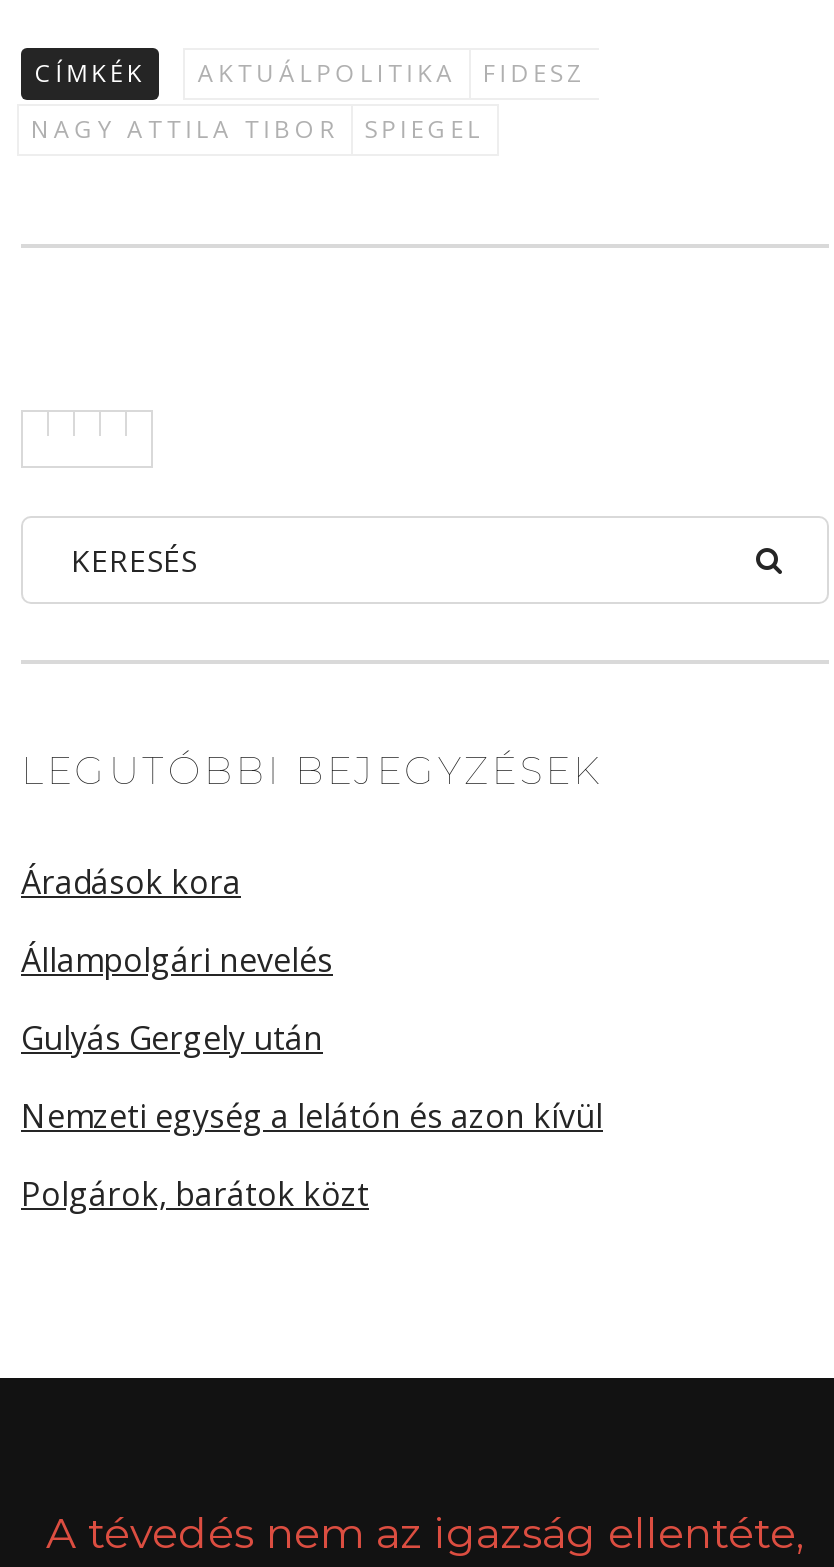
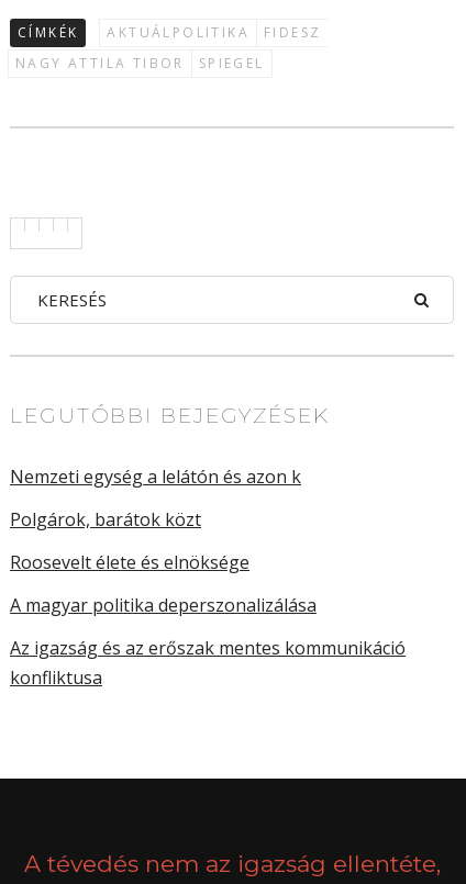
[21,860,603,1138] Áradások kora | Állampolgári nevelés | Gulyás Gergely után | Nemzeti egység a lelátón és azon kívül -> [10,465,301,489] Nemzeti egység a lelátón és azon k
moved [21,1172,369,1216] -> [10,507,201,531]: Polgárok, barátok közt
none -> [10,550,406,690] Roosevelt élete és elnöksége | A magyar politika deperszonalizálása | Az igazság és az erőszak mentes kommunikáció | konfliktusa

